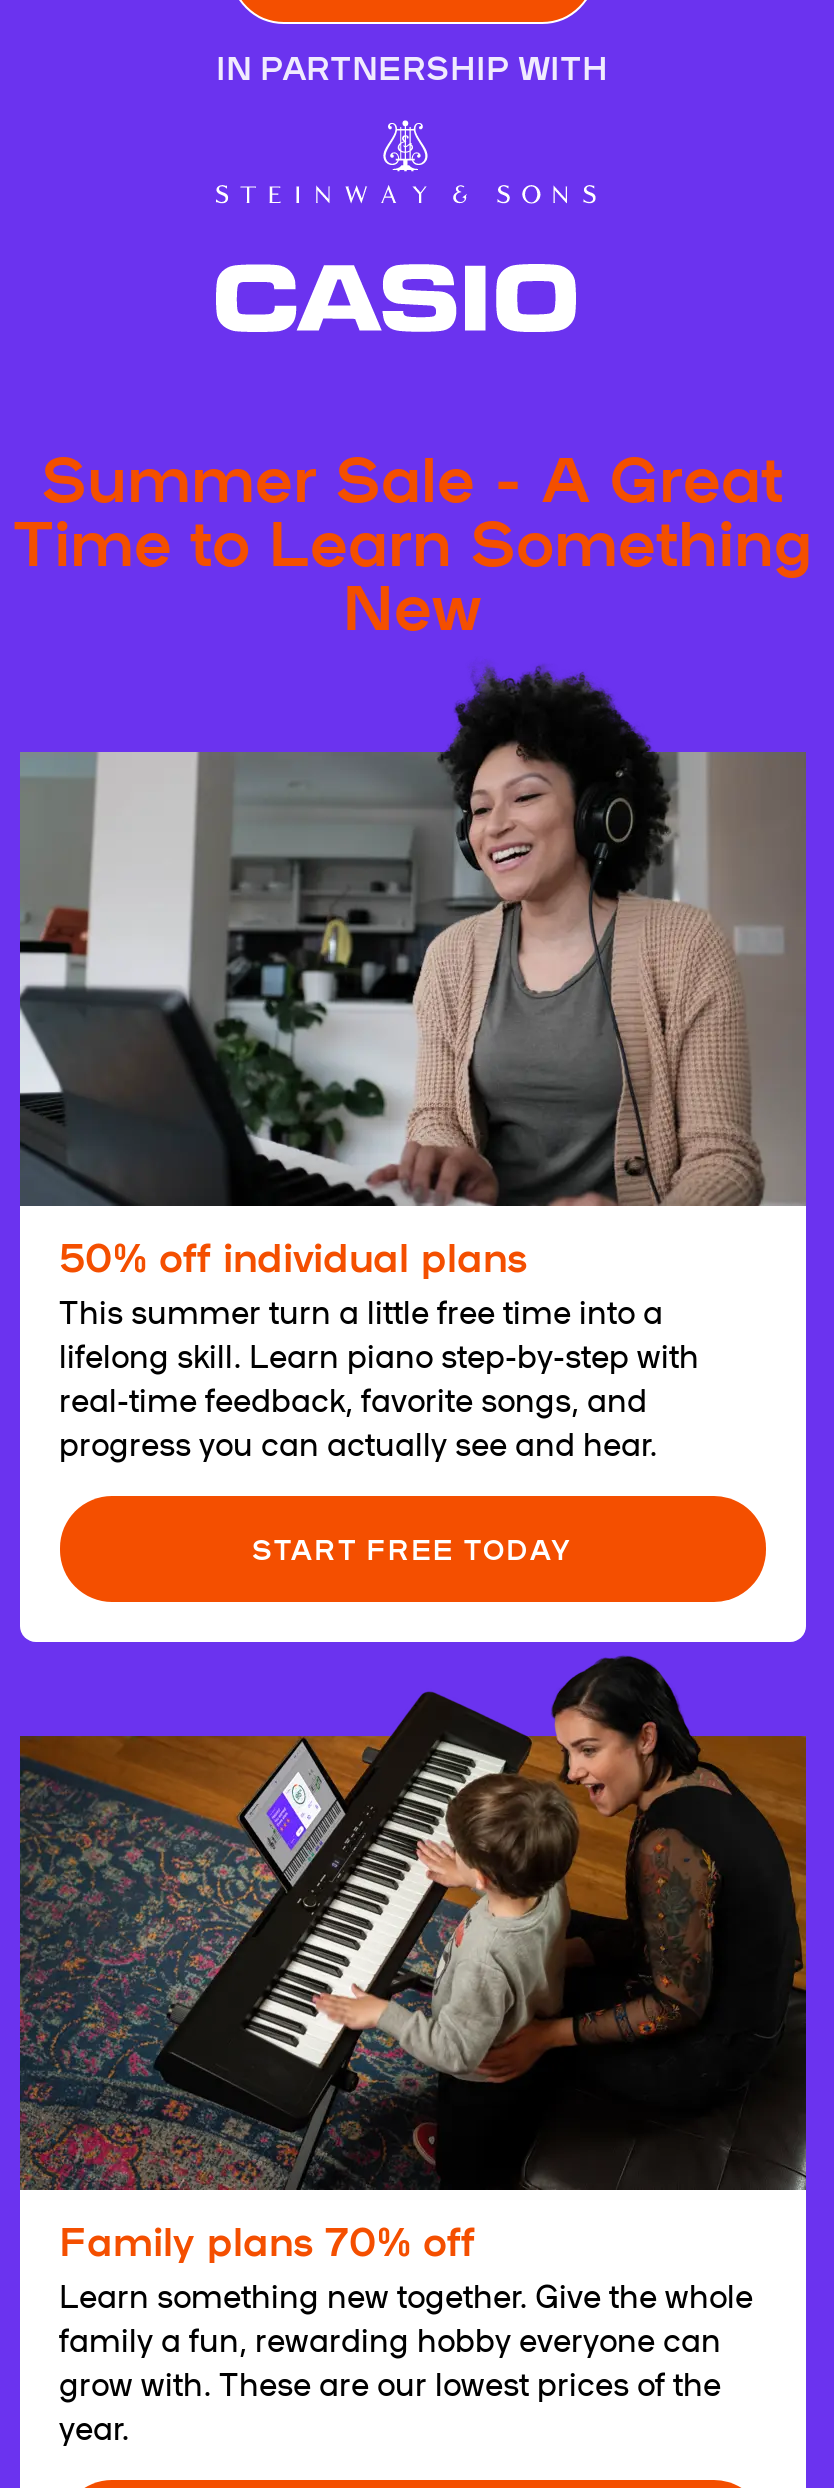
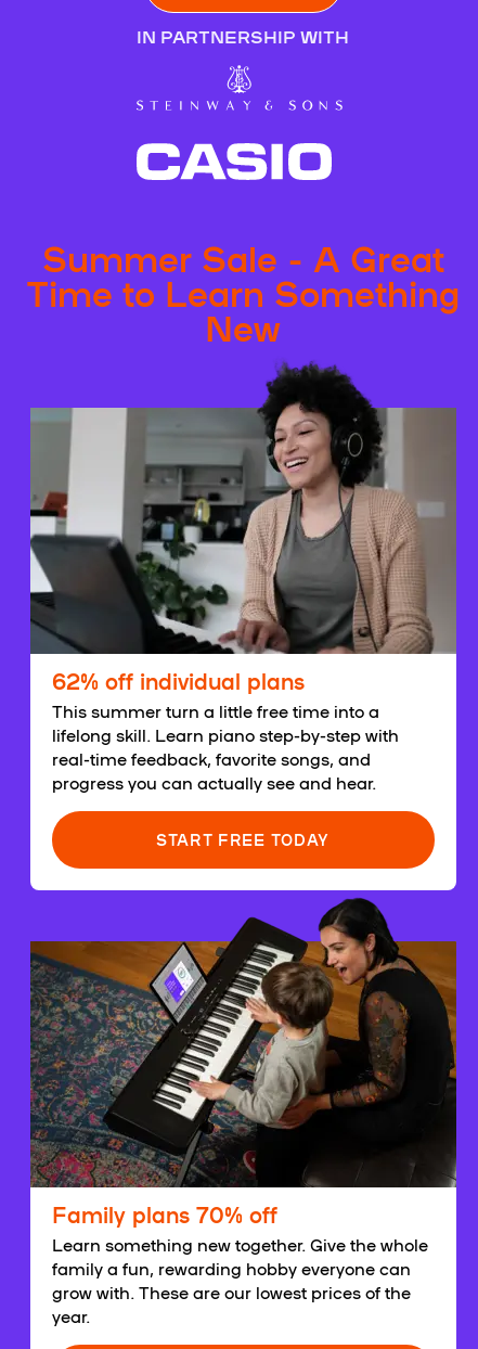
[59,1225,527,1281] 50% off individual plans -> [51,664,304,695] 62% off individual plans

